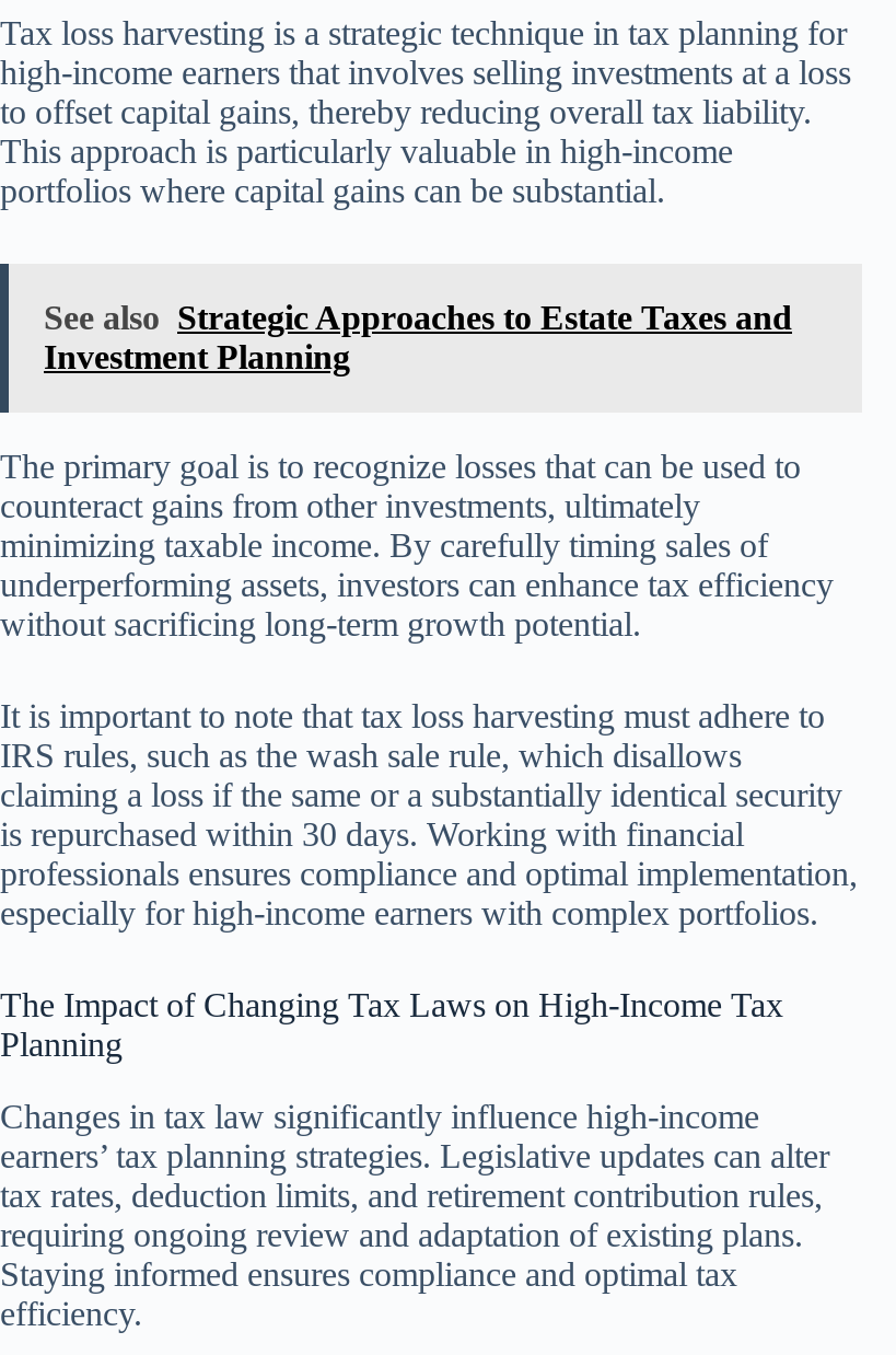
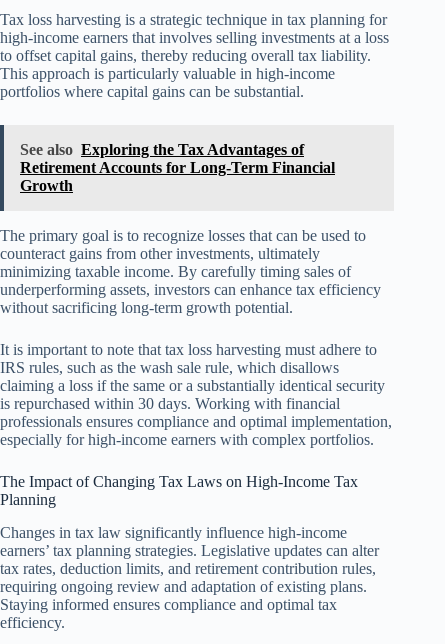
[44,299,792,376] See also Strategic Approaches to Estate Taxes and | Investment Planning -> [20,141,335,194] See also Exploring the Tax Advantages of | Retirement Accounts for Long-Term Financial | Growth

